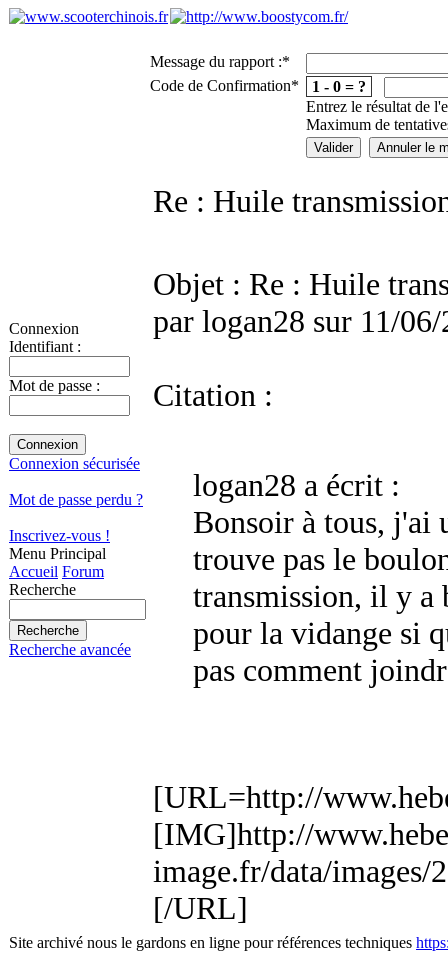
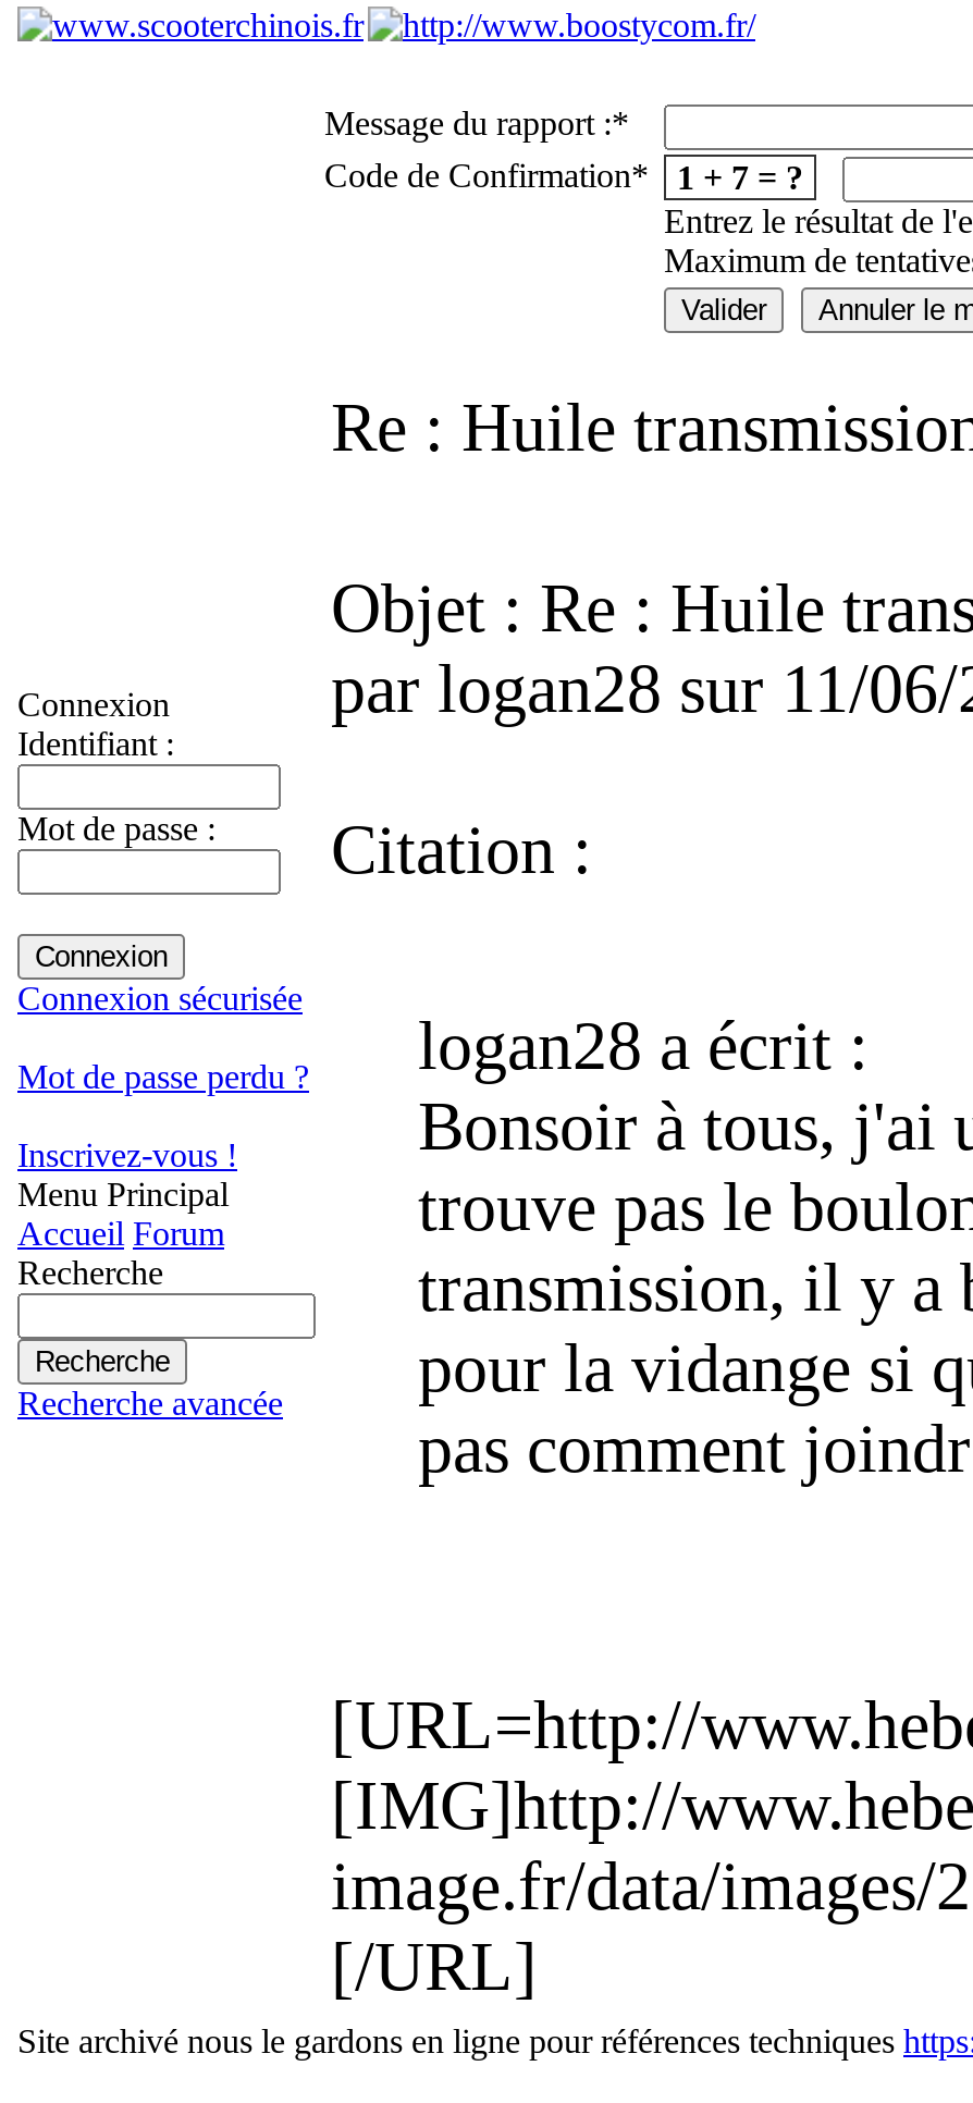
[150,77,366,95] Code de Confirmation* 1 - 0 = ? -> [324,157,803,196] Code de Confirmation* 1 + 7 = ?

